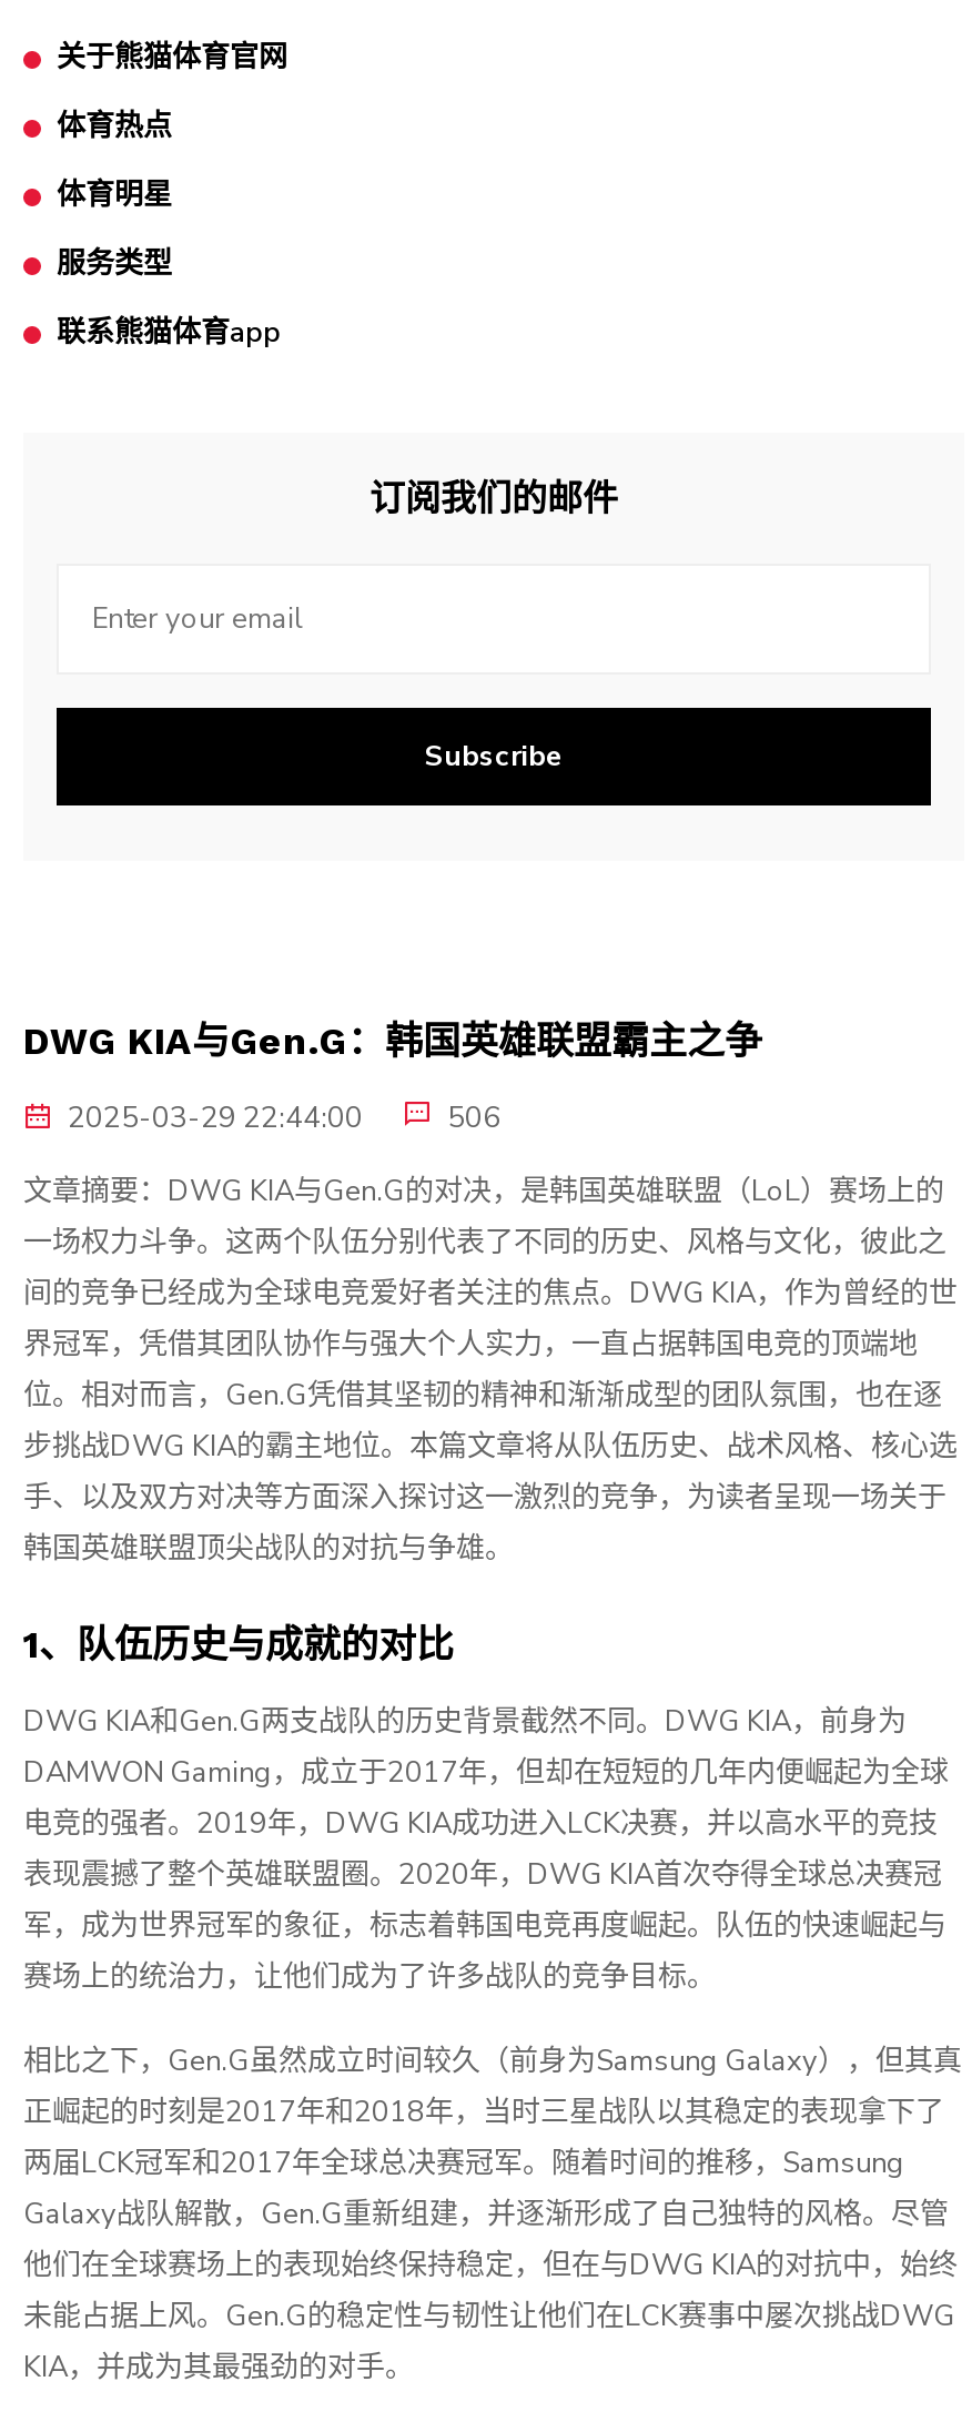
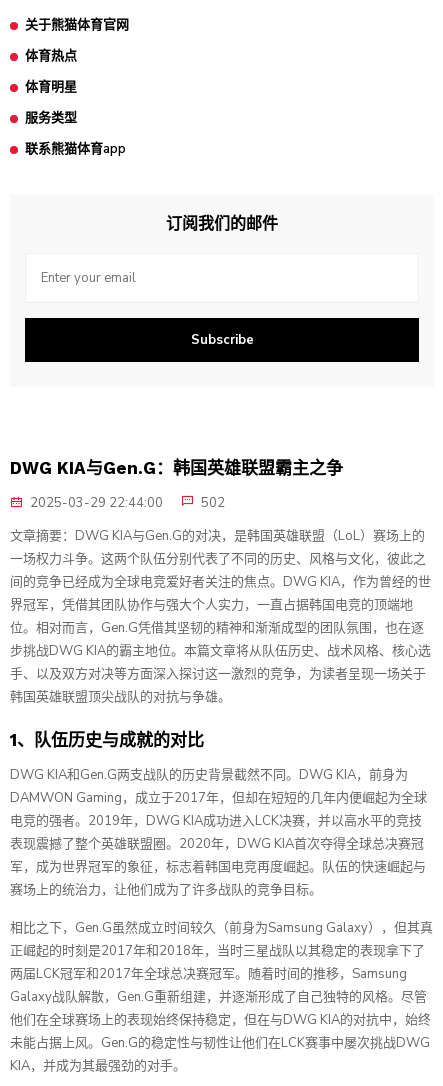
[447,1098,500,1138] 506 -> [201,494,225,512] 502

